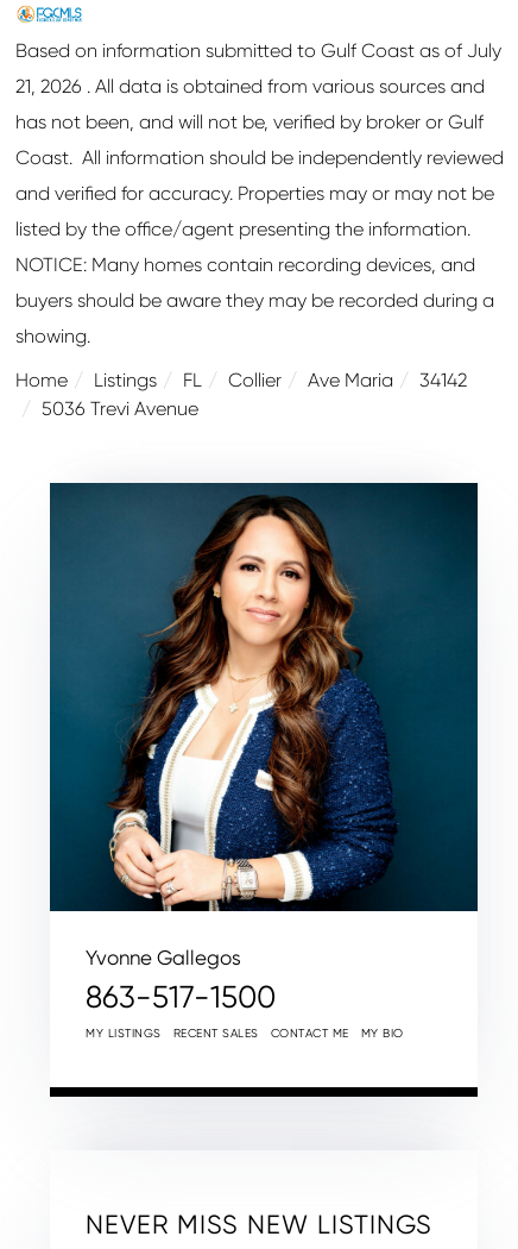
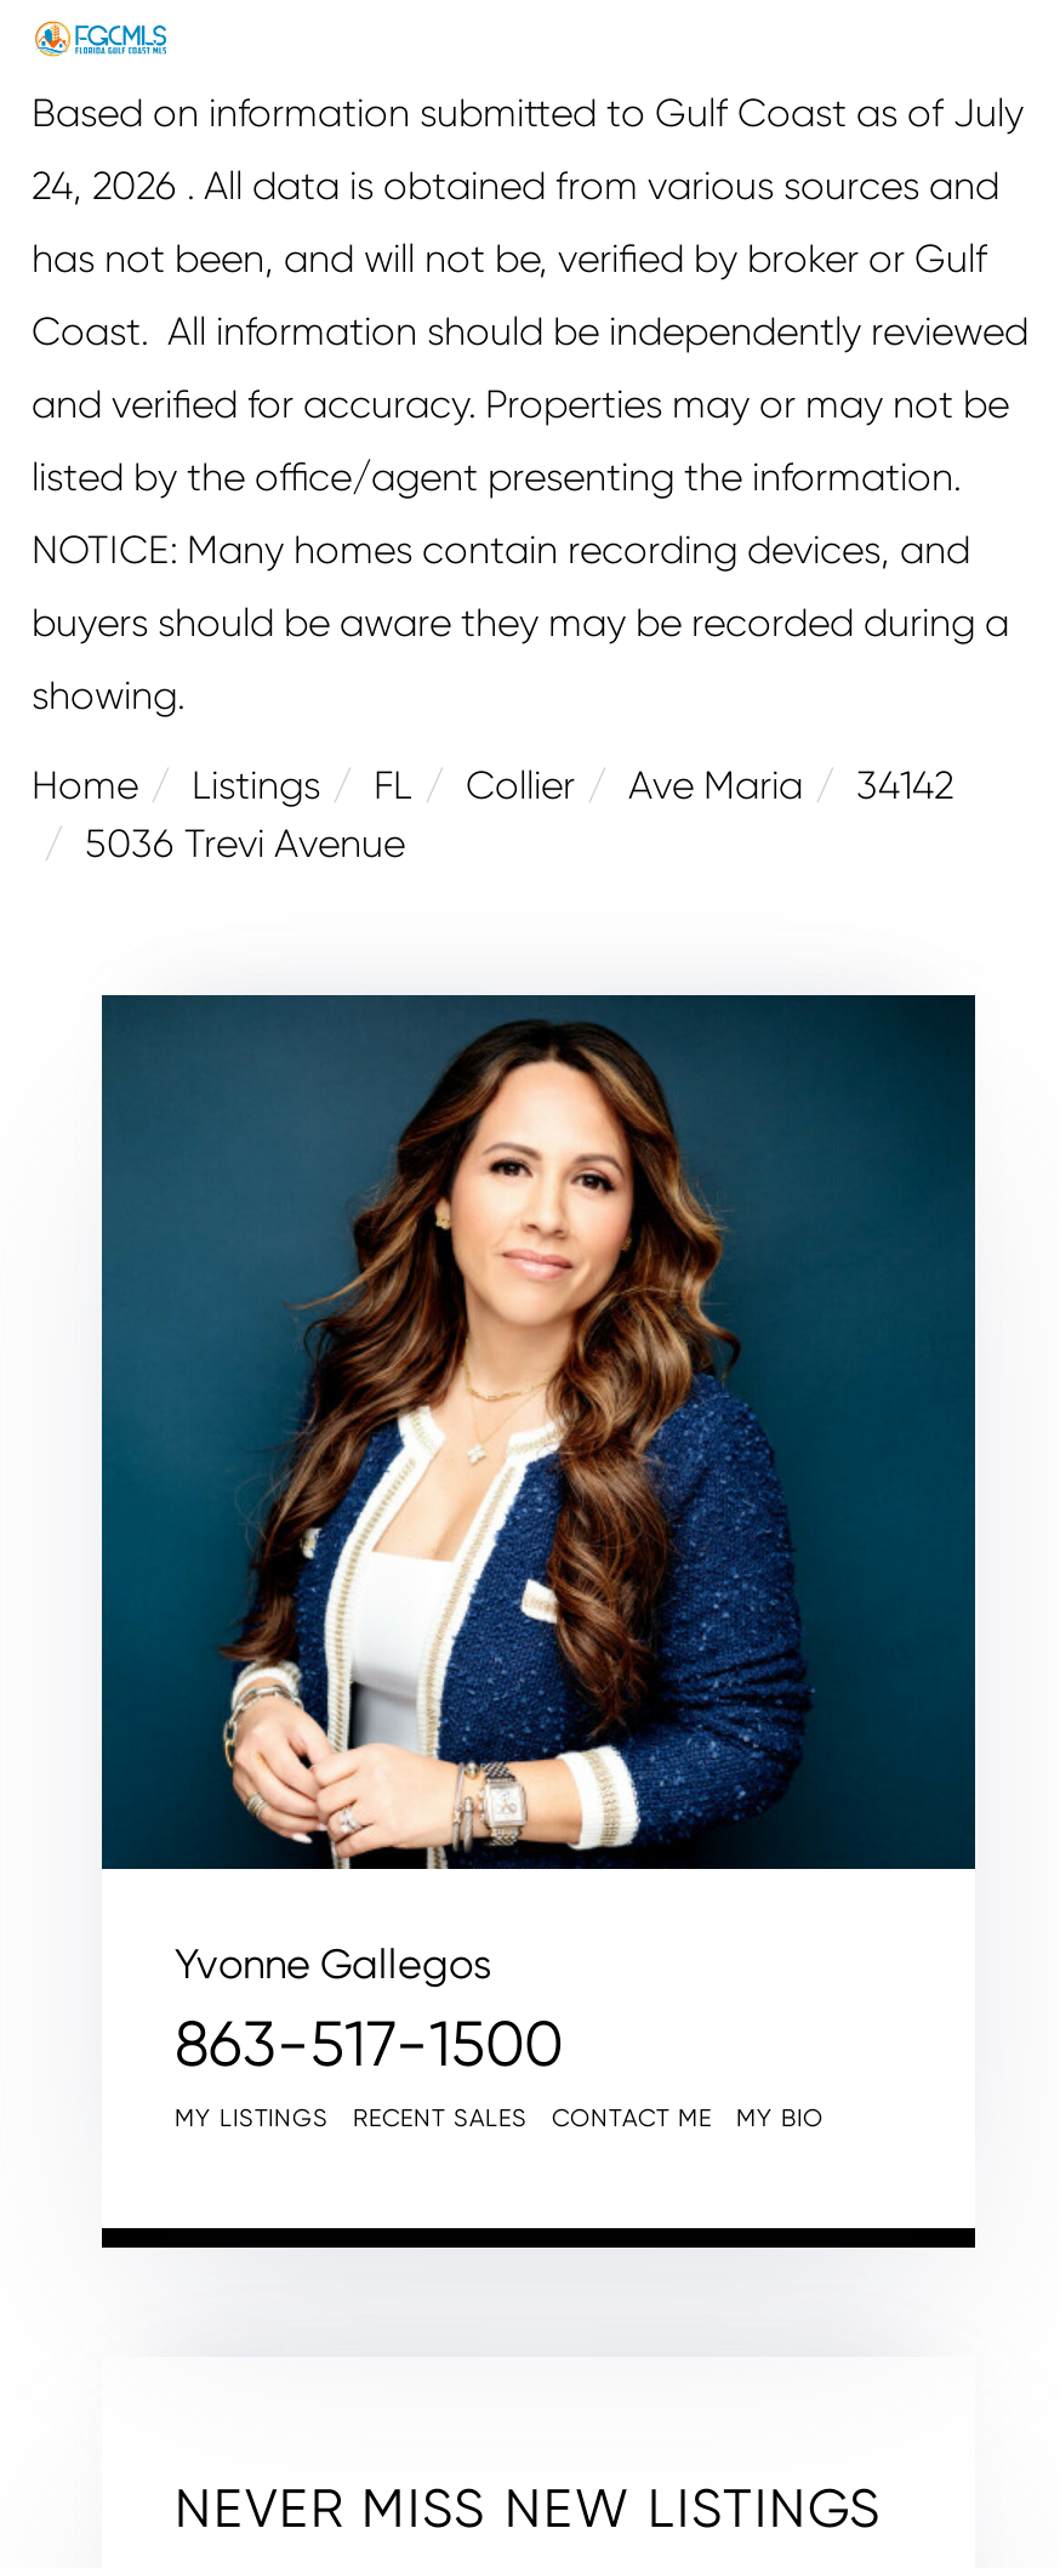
[15,74,485,97] 21, 2026 . All data is obtained from various sources and -> [32,162,999,208] 24, 2026 . All data is obtained from various sources and

